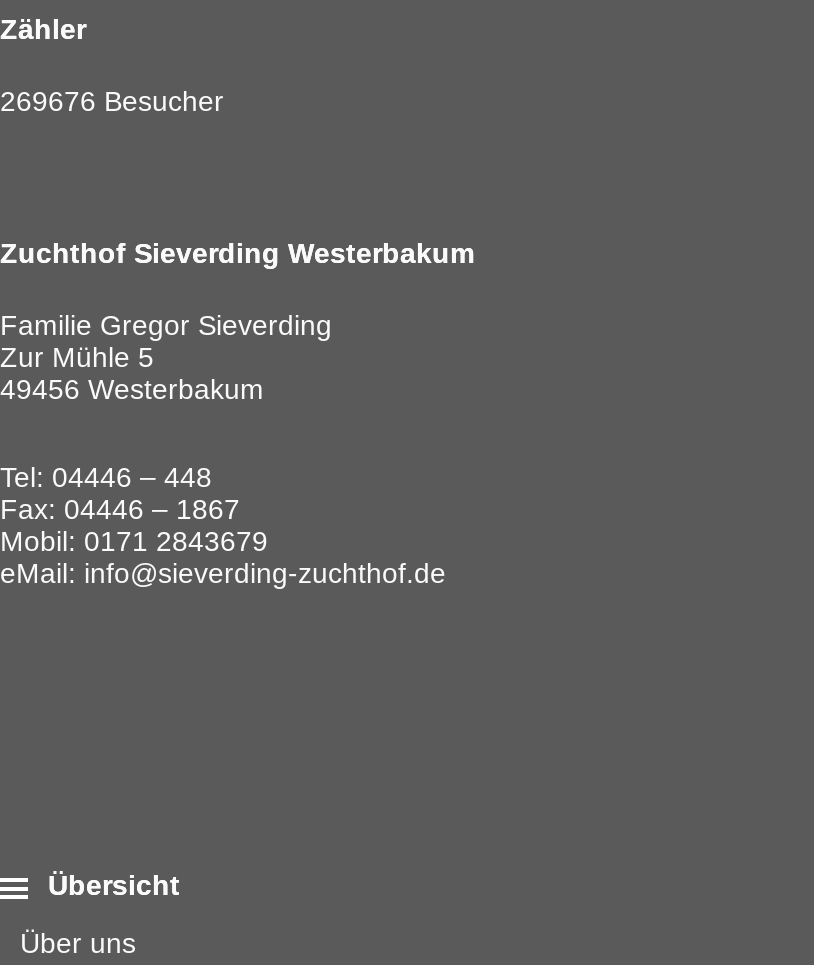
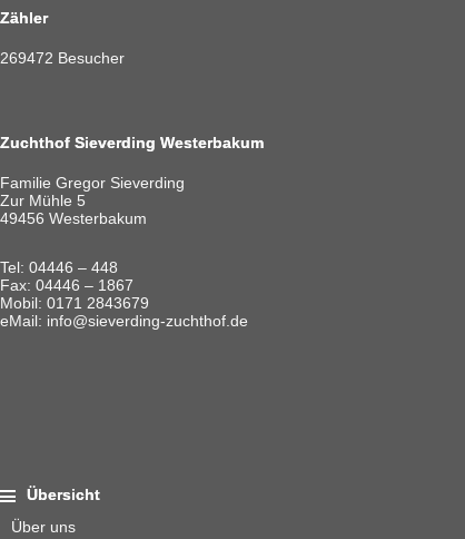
[0,85,224,117] 269676 Besucher -> [0,49,125,67] 269472 Besucher

